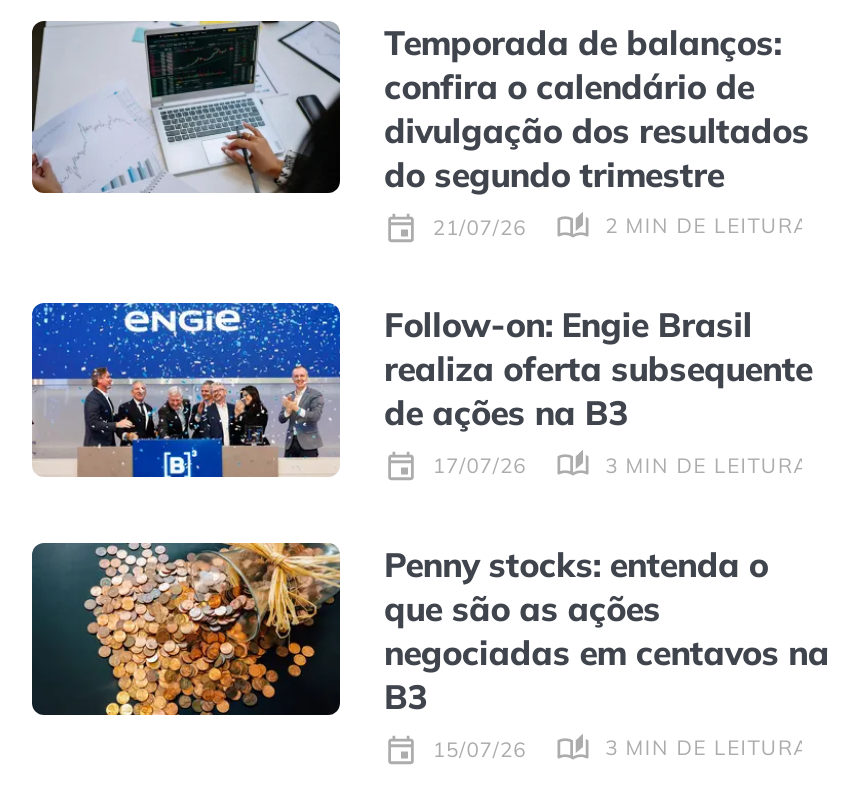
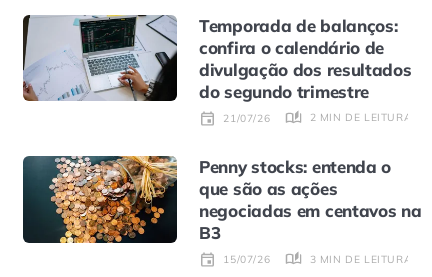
[30,301,812,479] [image] | Follow-on: Engie Brasil | realiza oferta subsequente | de ações na B3 | 17/07/26 | 3 MIN DE LEITURA -> none

